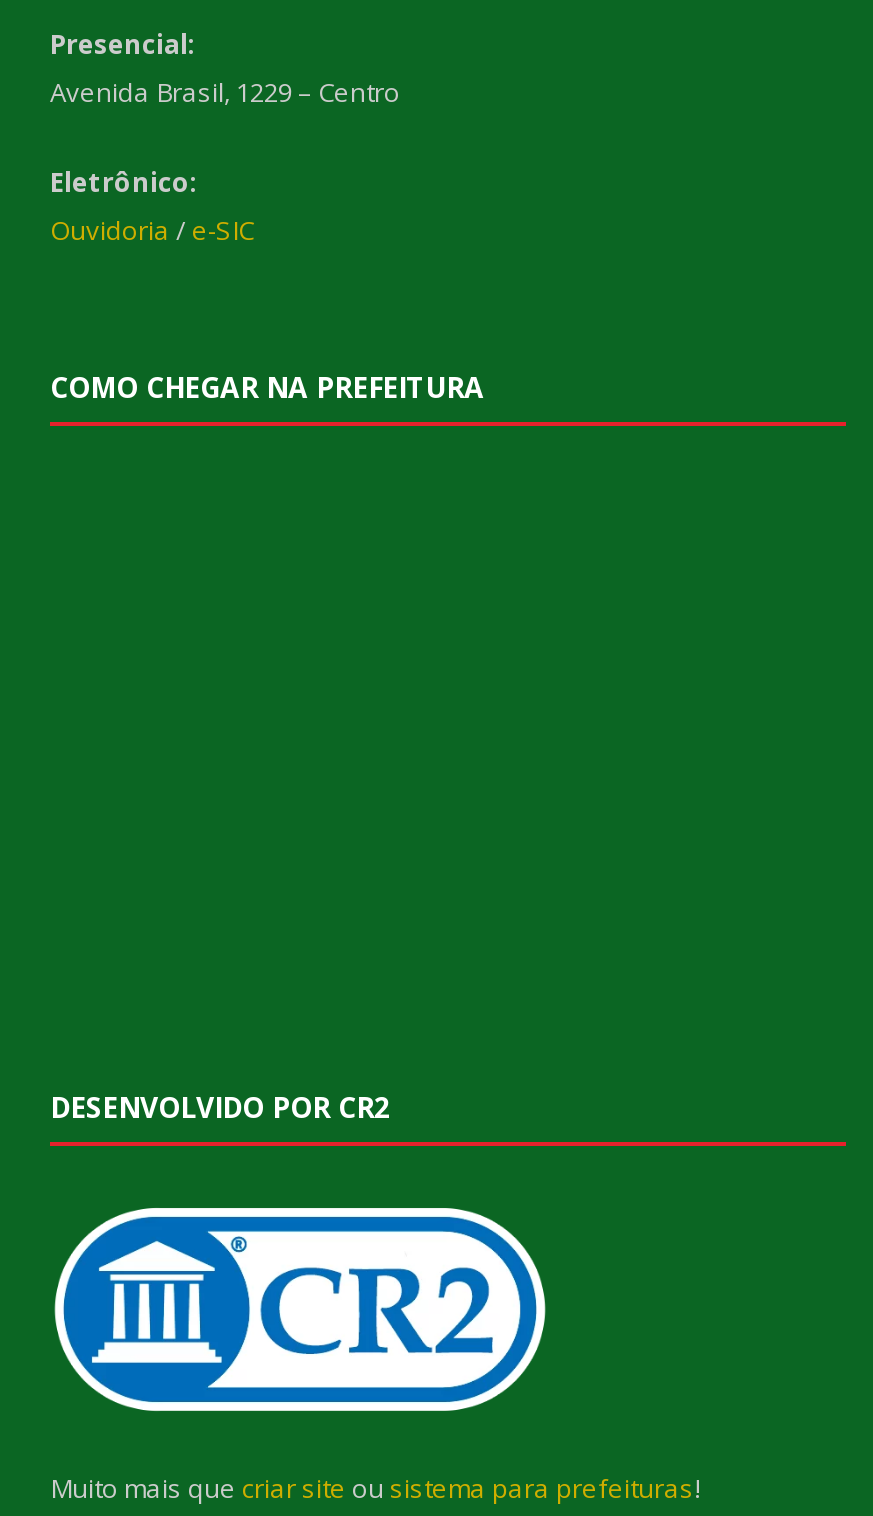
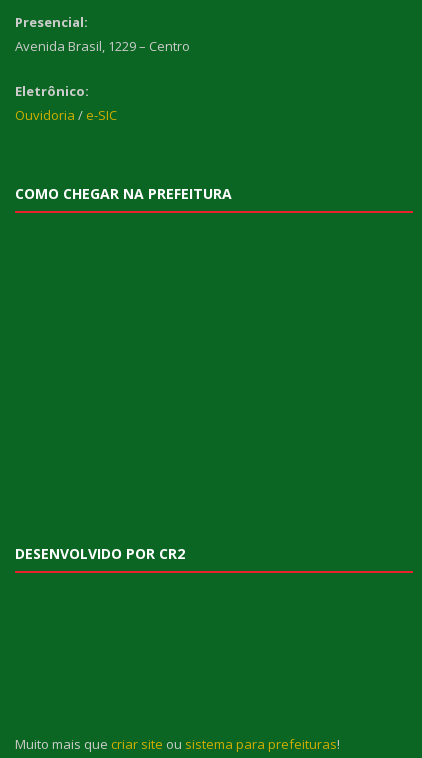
[52,1206,548,1414] [image] -> none

